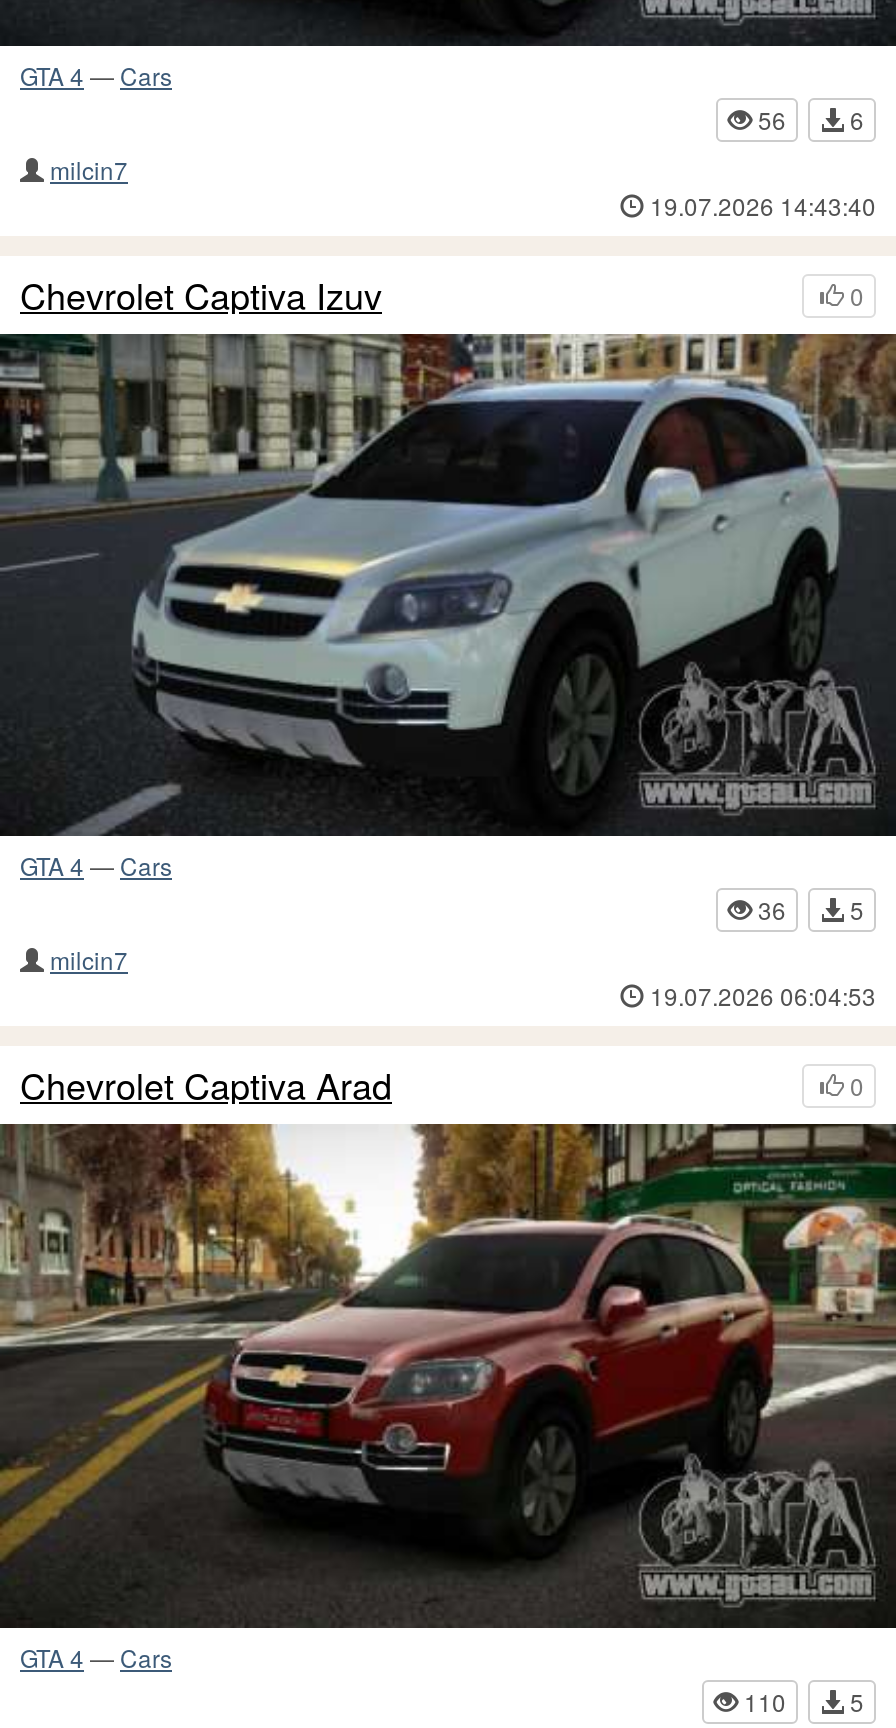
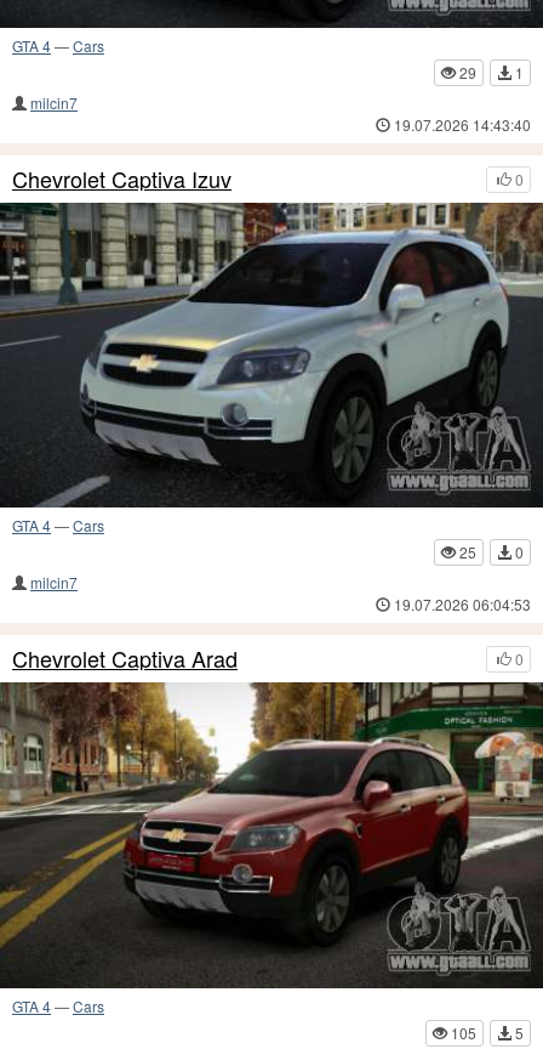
[758,101,786,135] 56 -> [459,61,476,82] 29
[850,101,864,135] 6 -> [515,61,524,82] 1
[758,892,786,926] 36 -> [459,542,476,562] 25
[850,892,864,926] 5 -> [515,542,524,562] 0
[744,1684,864,1718] 110 5 -> [451,1022,524,1043] 105 5

